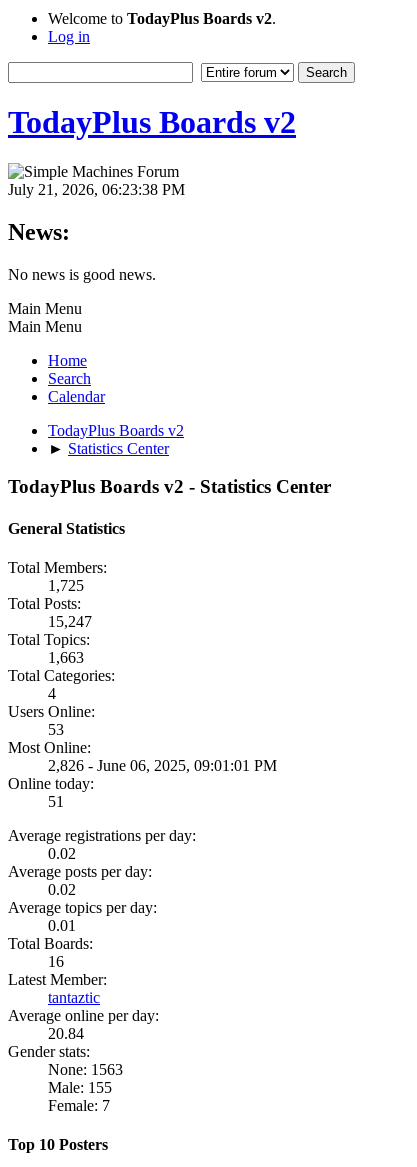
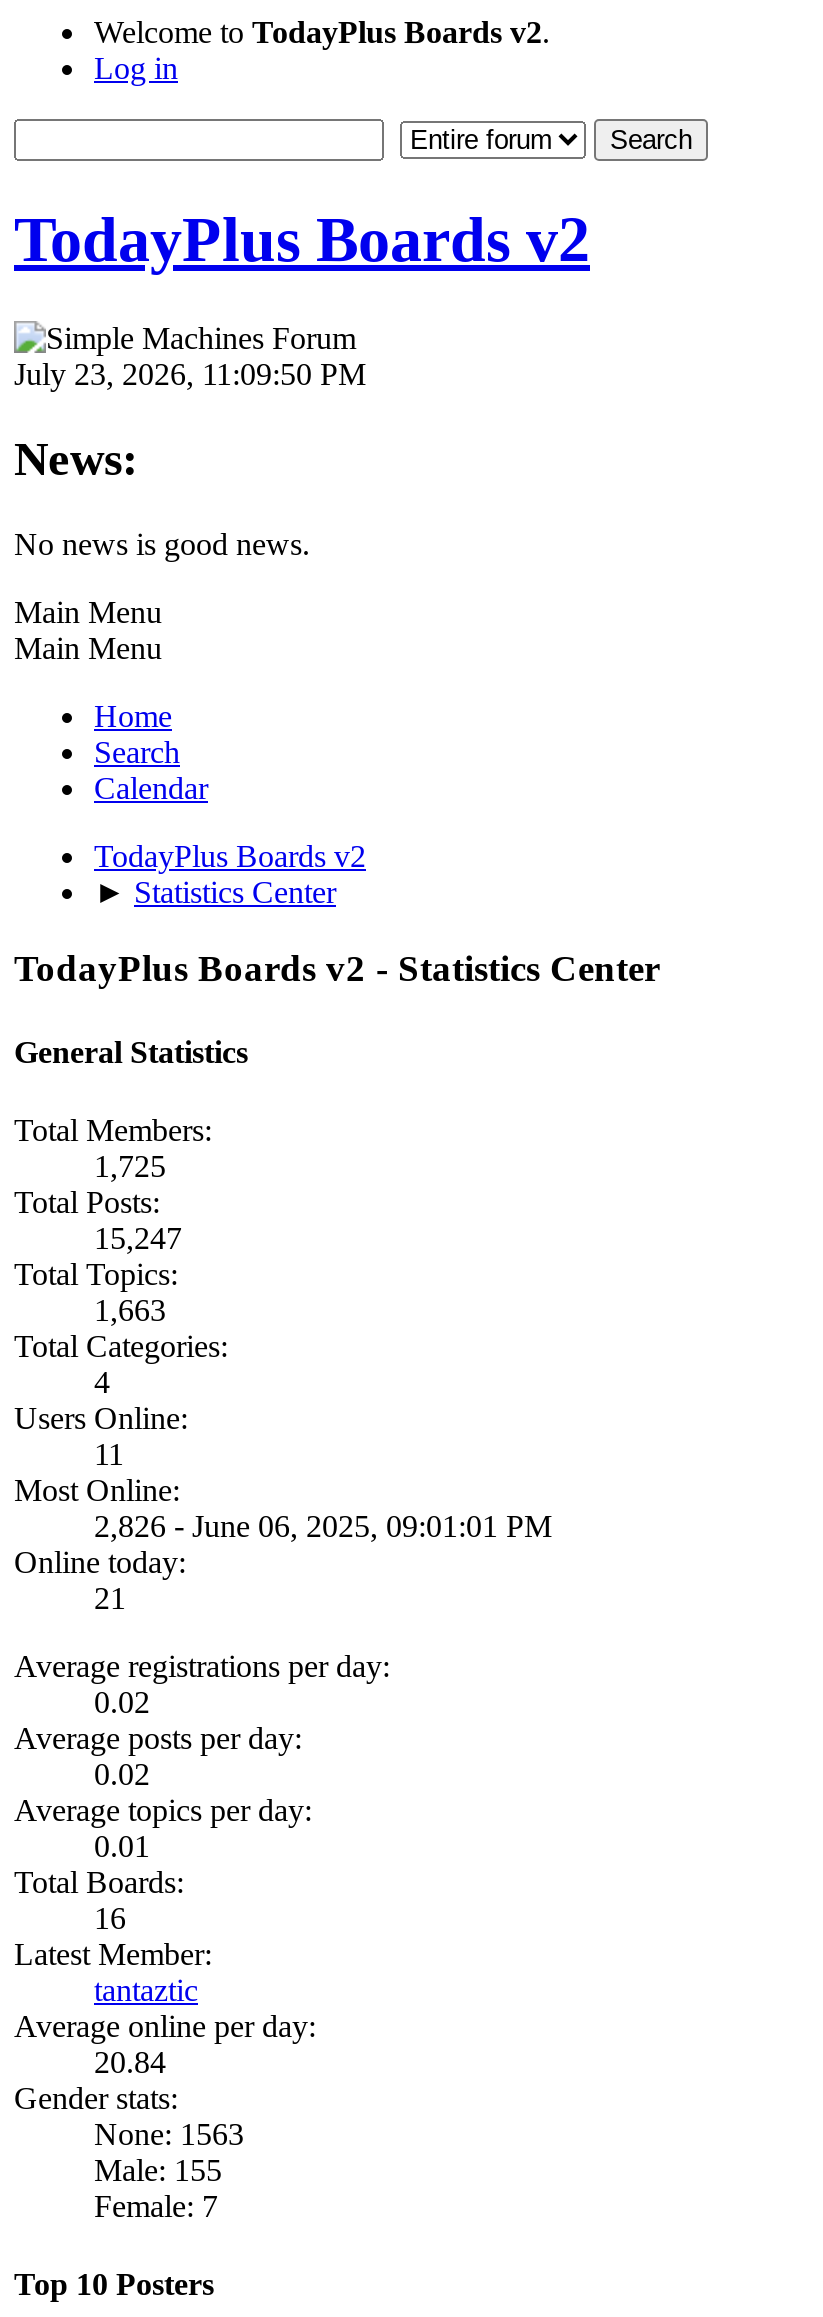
[8,181,185,198] July 21, 2026, 06:23:38 PM -> [14,357,366,391] July 23, 2026, 11:09:50 PM
[48,721,64,738] 53 -> [94,1437,124,1471] 11
[48,793,64,810] 51 -> [94,1581,126,1615] 21

